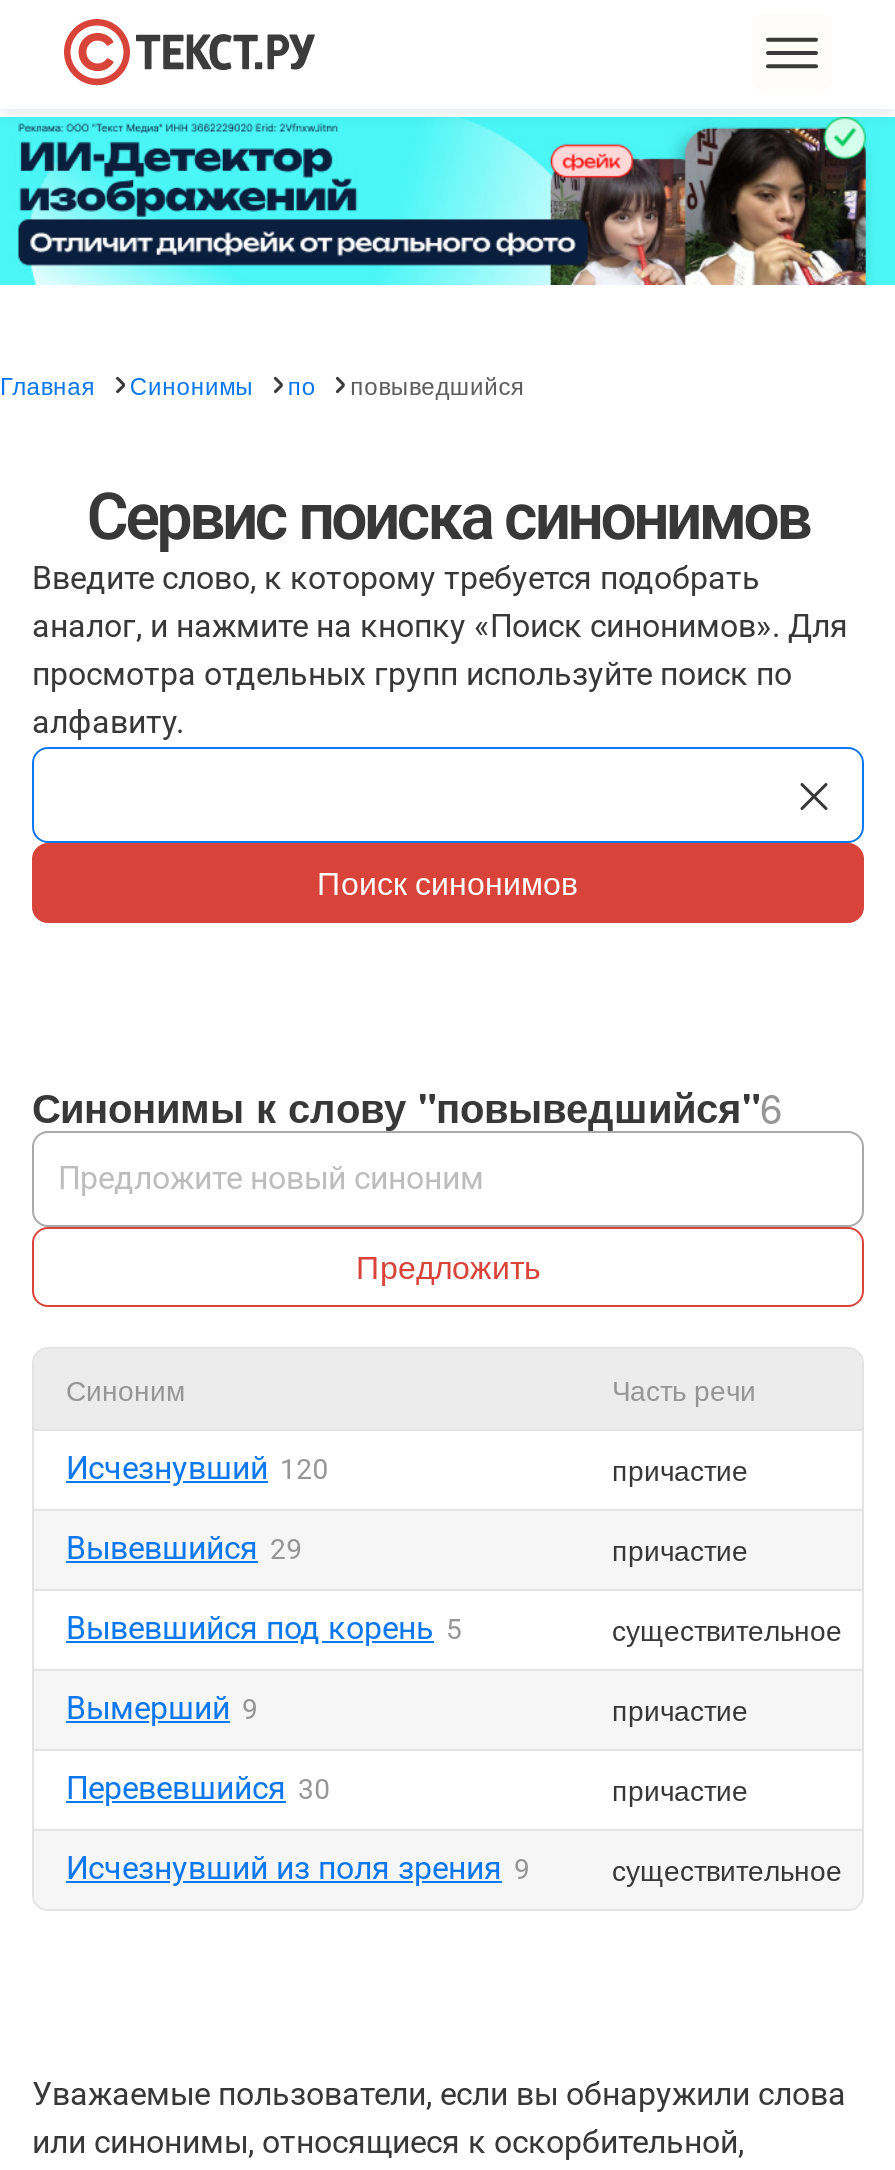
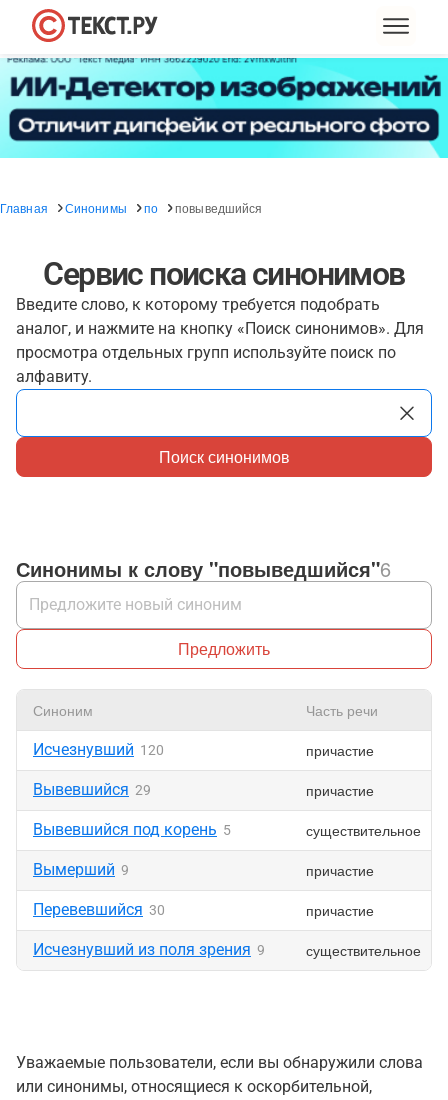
[6,115,878,287] [image] -> [3,57,442,159] [image]

